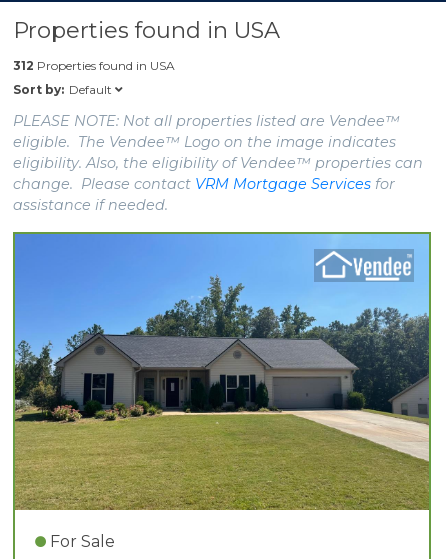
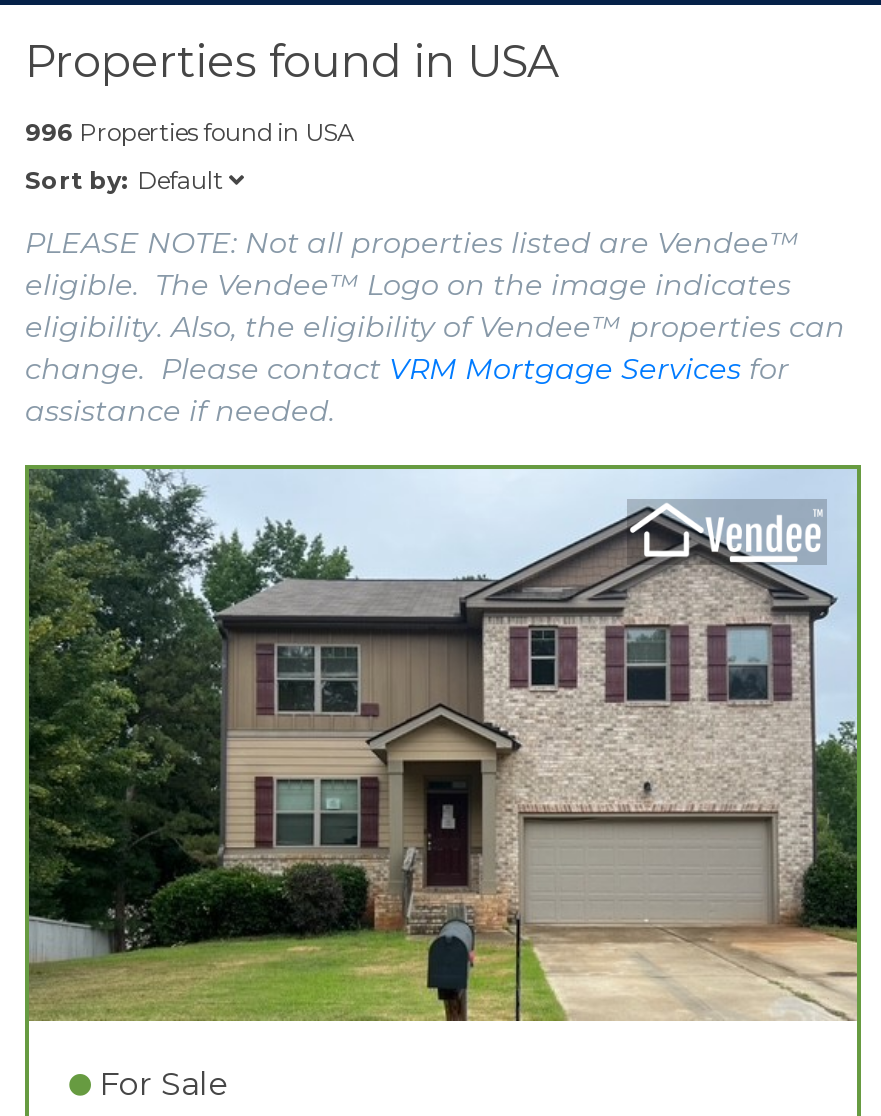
[13,58,175,73] 312 Properties found in USA -> [25,117,355,147] 996 Properties found in USA
[14,233,430,510] [image] -> [27,467,859,1021] [image]

